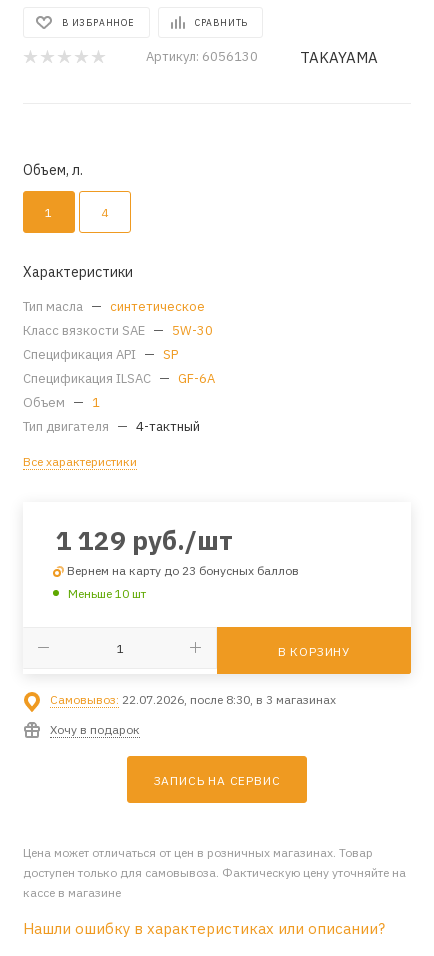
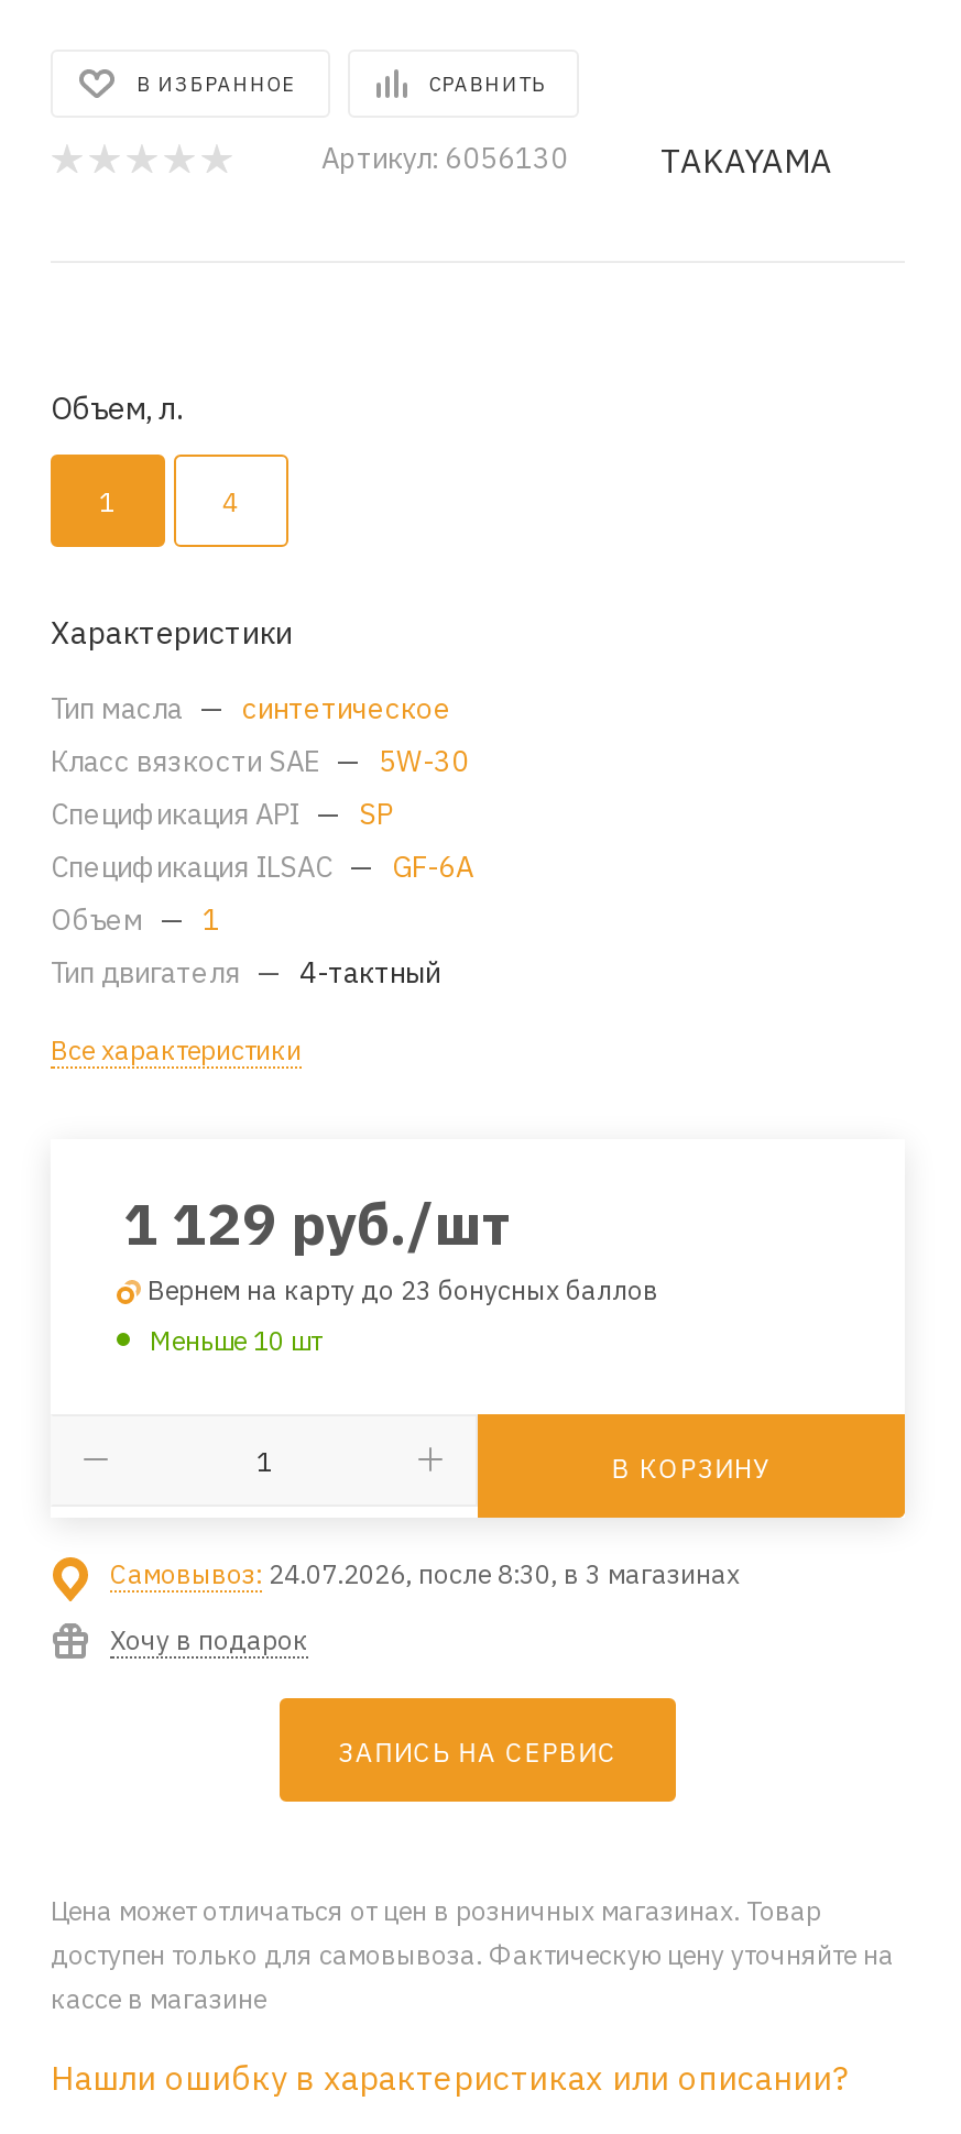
[50,692,336,707] Самовывоз: 22.07.2026, после 8:30, в 3 магазинах -> [110,1556,740,1589] Самовывоз: 24.07.2026, после 8:30, в 3 магазинах

